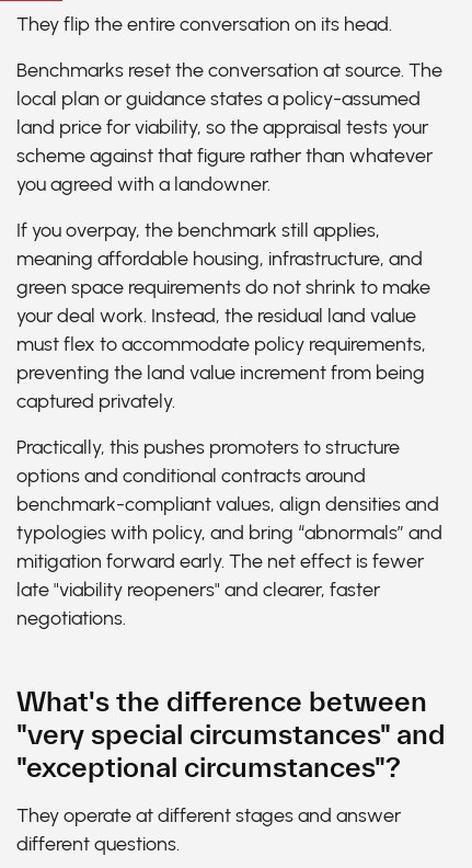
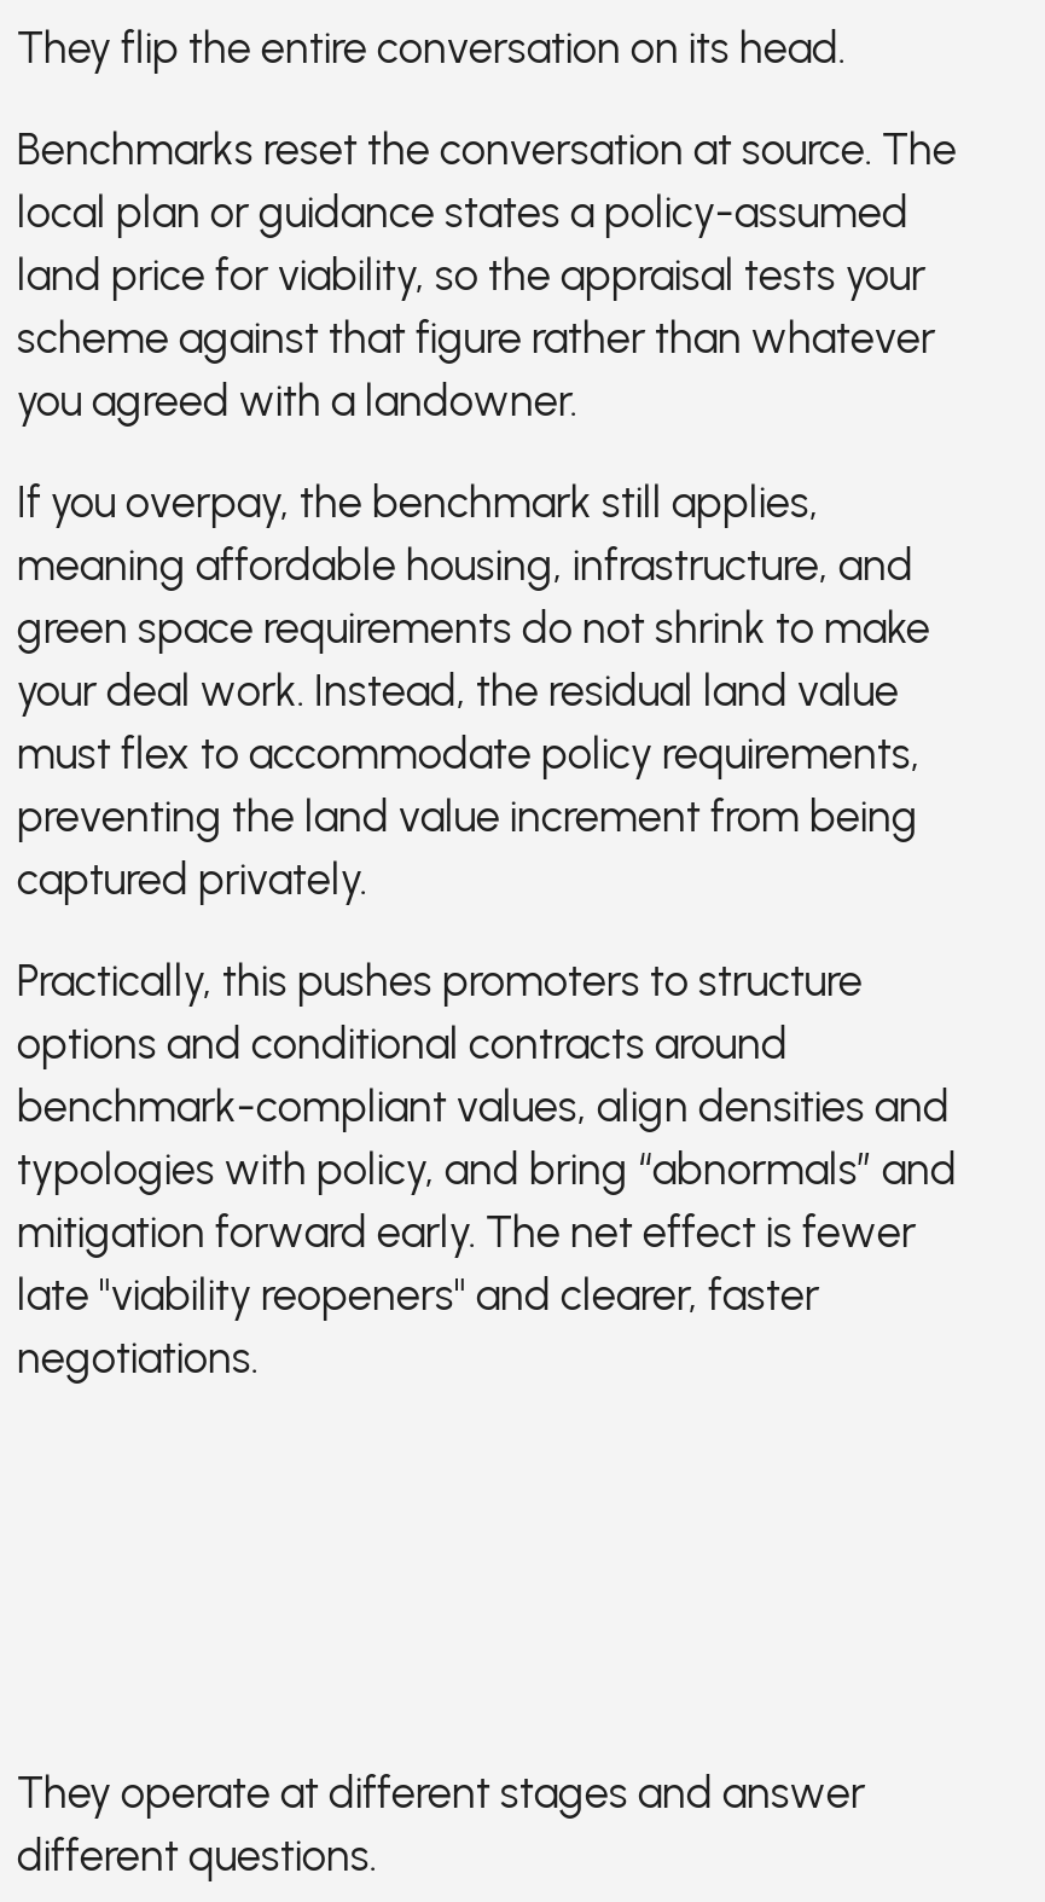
[17,685,446,783] What's the difference between | "very special circumstances" and | "exceptional circumstances"? -> none

